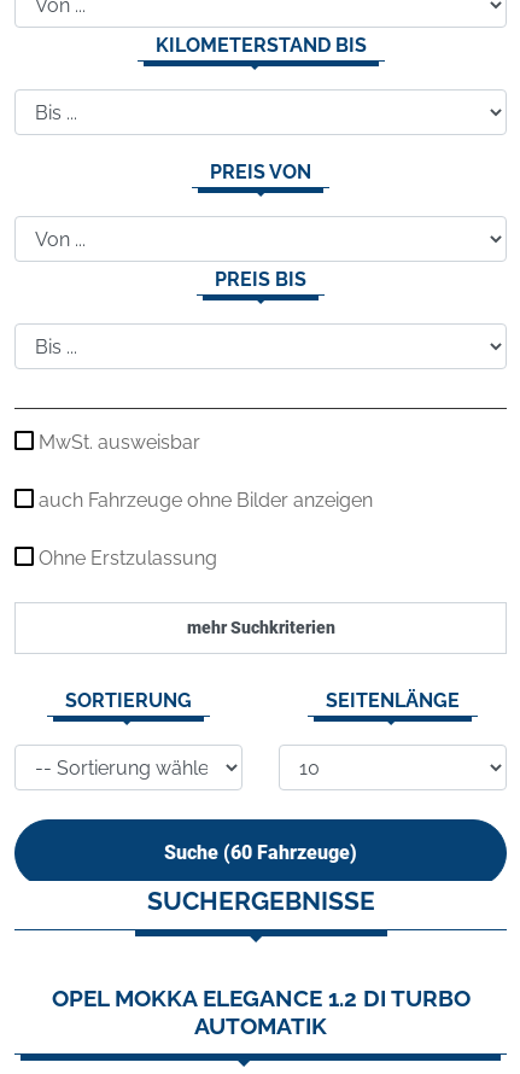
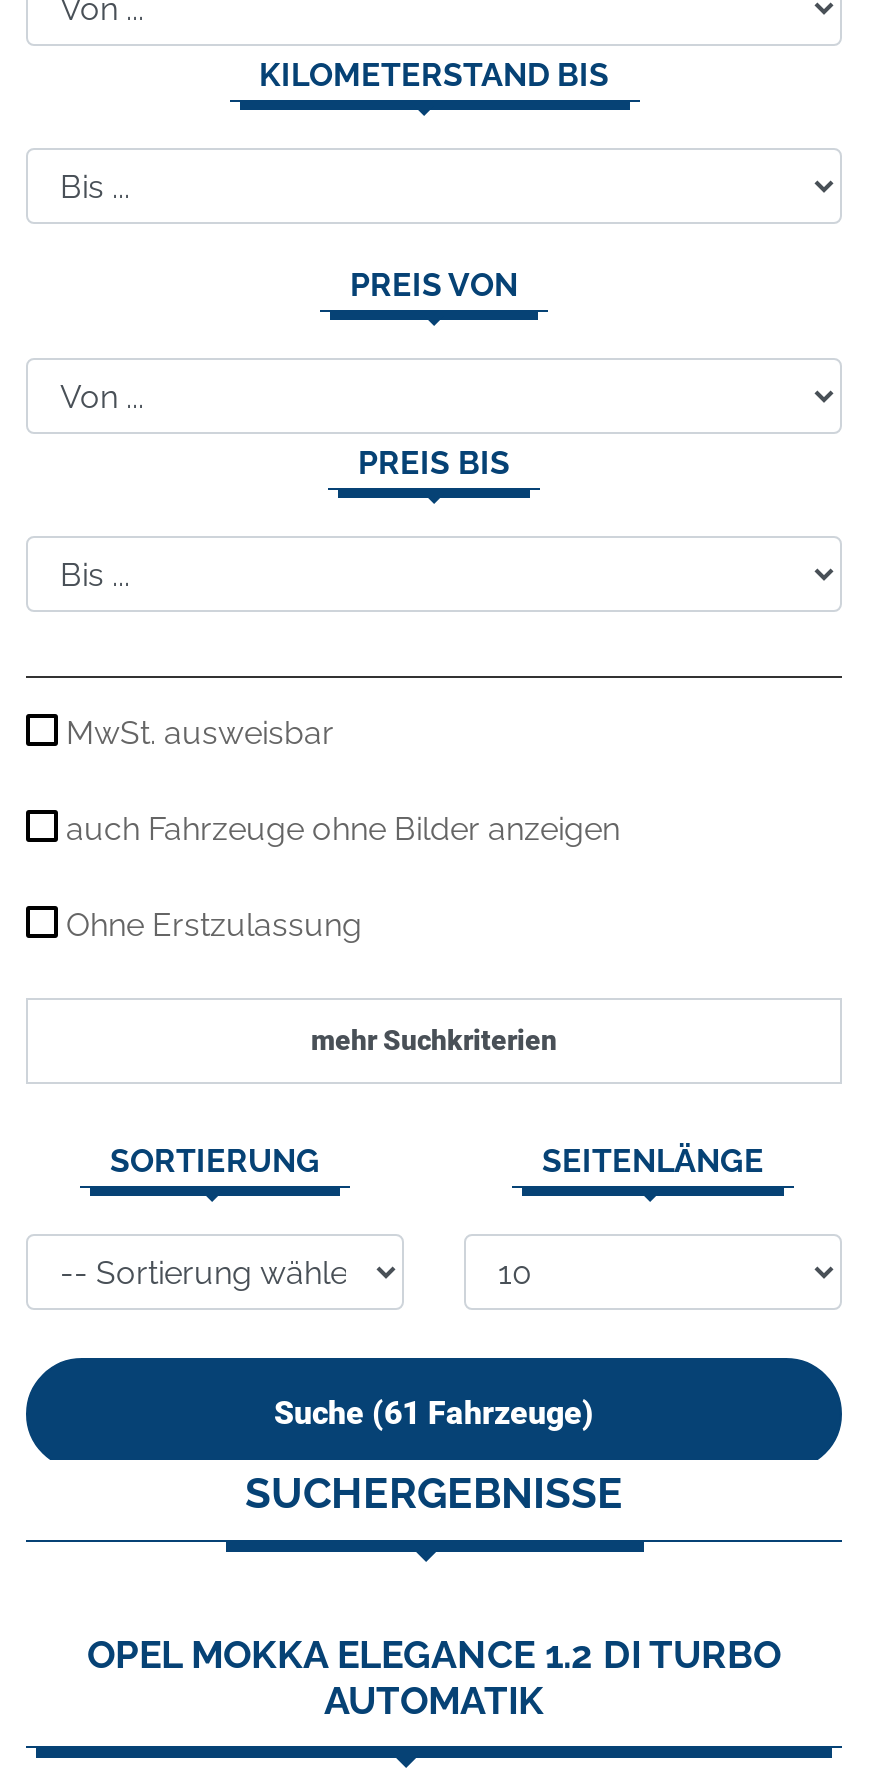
[164,841,357,864] Suche (60 Fahrzeuge) -> [274,1394,594,1432] Suche (61 Fahrzeuge)

